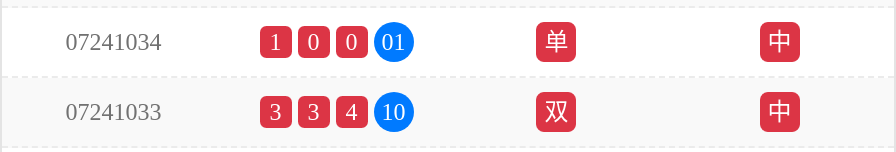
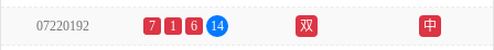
[66,28,162,56] 07241034 -> [36,18,155,34] 07220192 | 7
[66,28,792,126] 0 | 0 | 01 | 单 | 中 | 07241033 | 3 | 3 | 4 | 10 -> [191,18,224,34] 6 | 14

